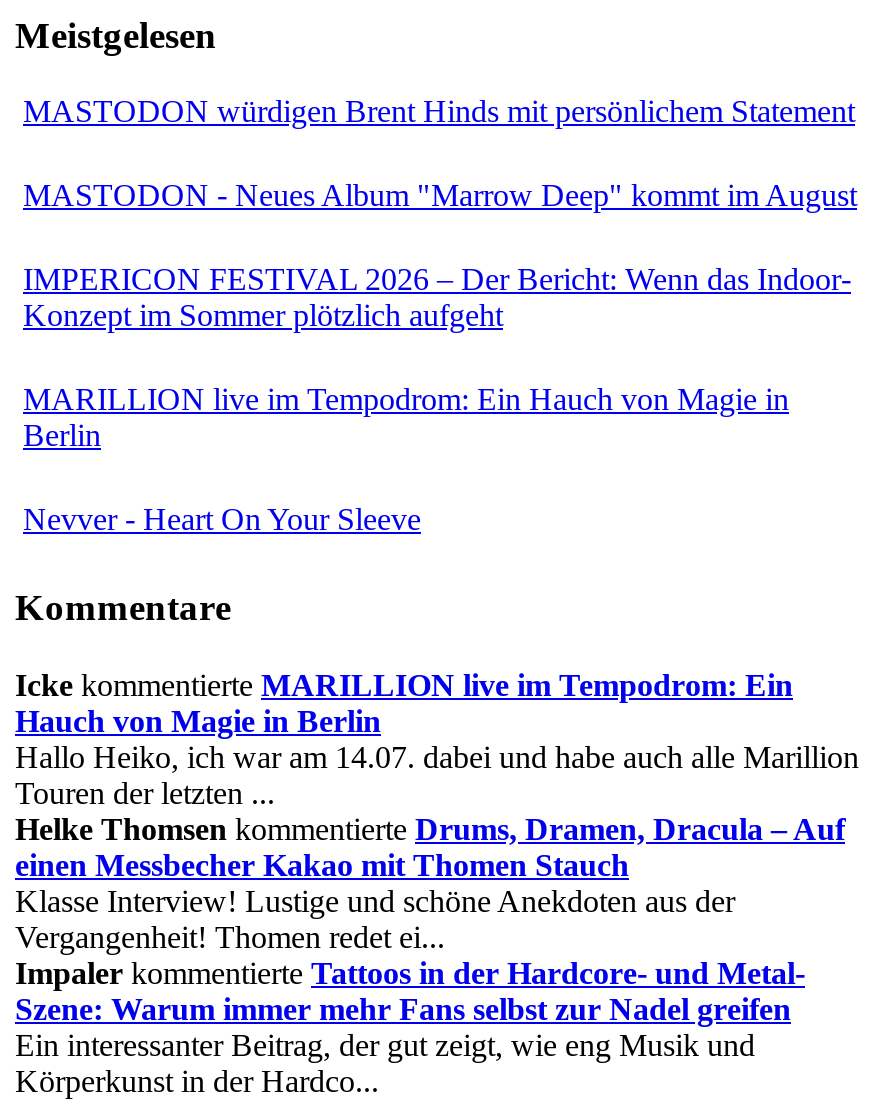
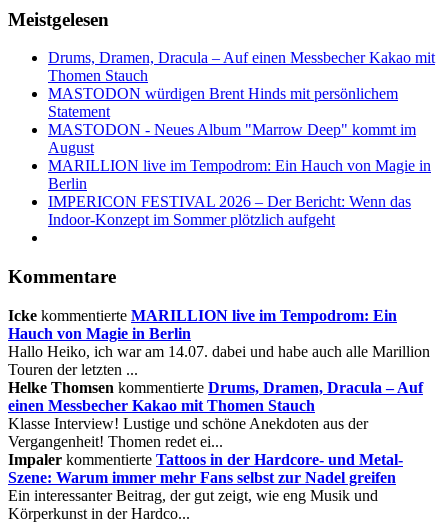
[23,95,857,333] MASTODON würdigen Brent Hinds mit persönlichem Statement | MASTODON - Neues Album "Marrow Deep" kommt im August | IMPERICON FESTIVAL 2026 – Der Bericht: Wenn das Indoor- | Konzept im Sommer plötzlich aufgeht -> [48,49,435,156] Drums, Dramen, Dracula – Auf einen Messbecher Kakao mit | Thomen Stauch | MASTODON würdigen Brent Hinds mit persönlichem | Statement | MASTODON - Neues Album "Marrow Deep" kommt im | August
[23,503,421,537] Nevver - Heart On Your Sleeve -> [48,193,411,228] IMPERICON FESTIVAL 2026 – Der Bericht: Wenn das | Indoor-Konzept im Sommer plötzlich aufgeht

